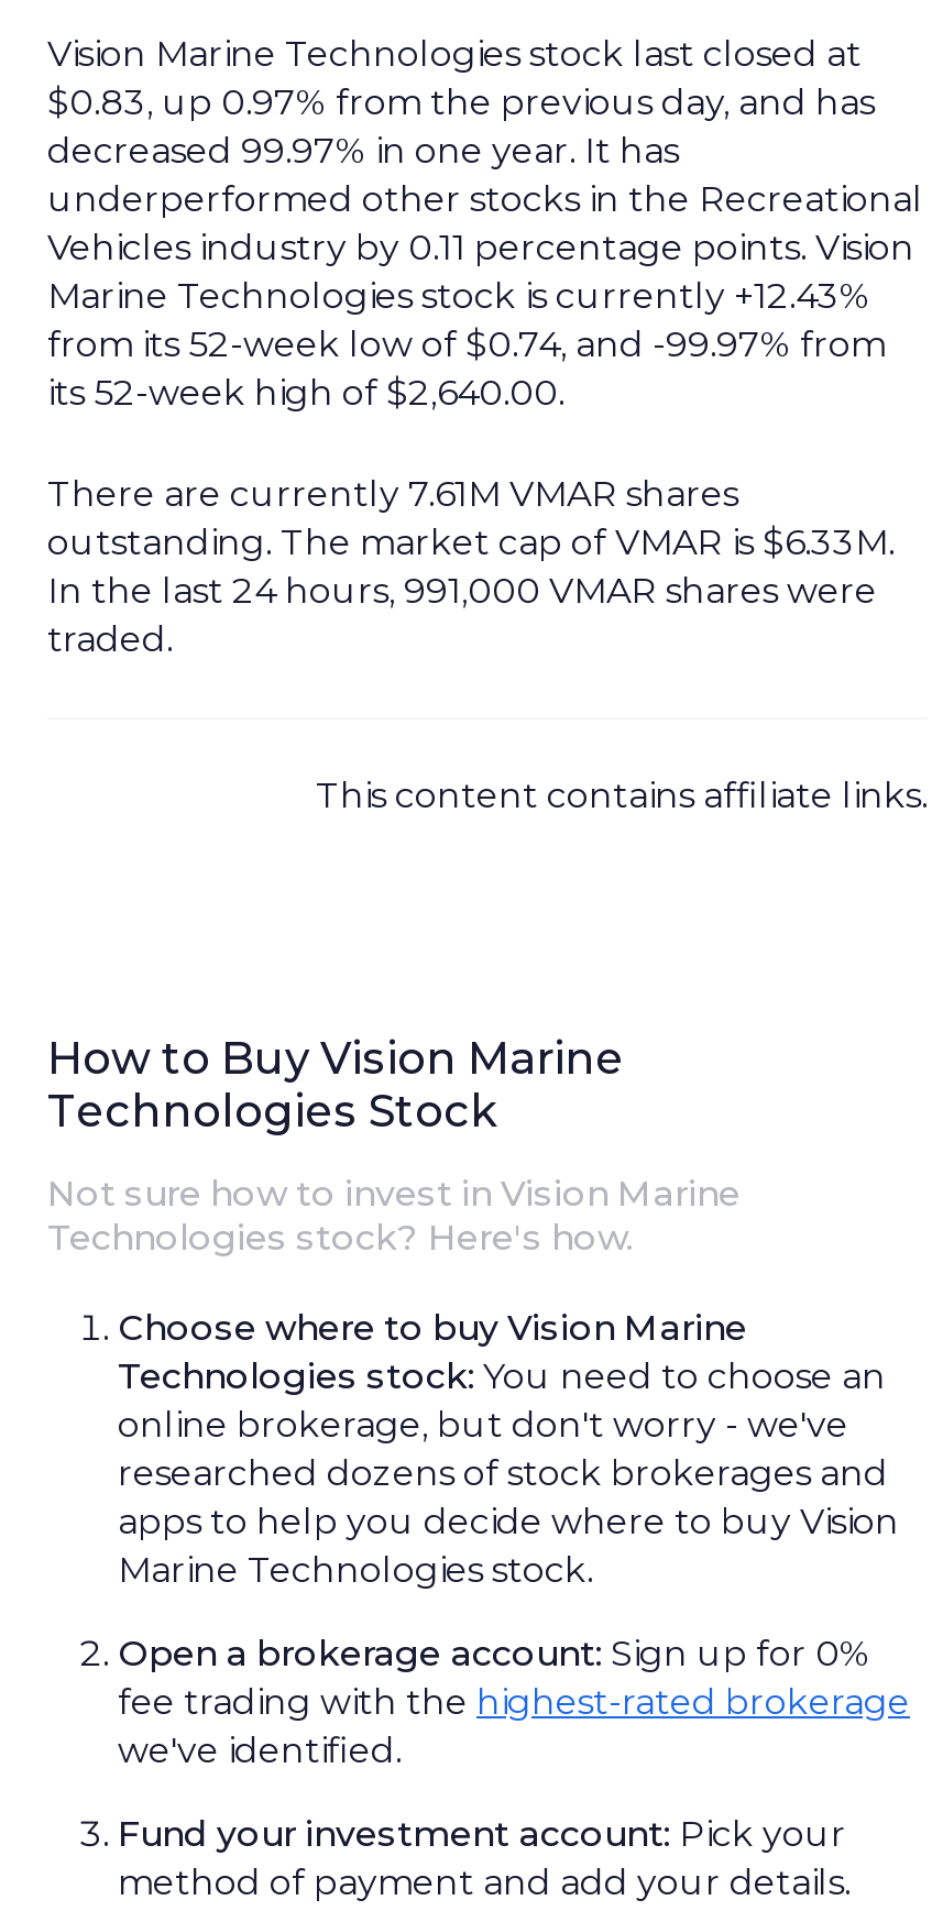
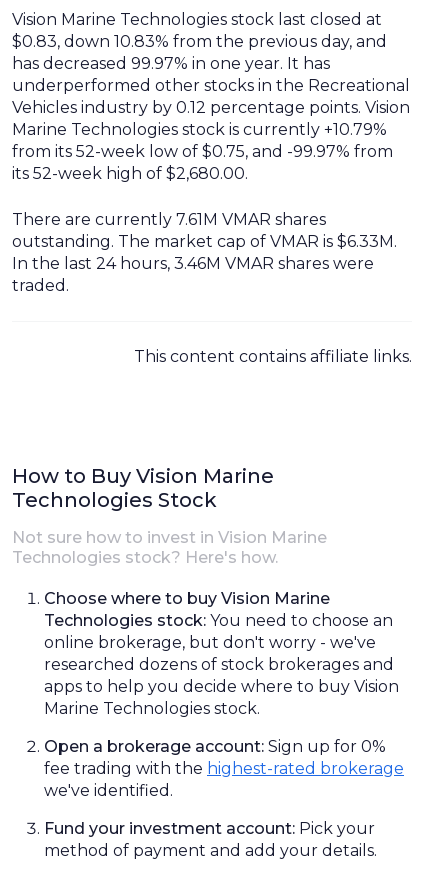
[47,81,875,172] $0.83, up 0.97% from the previous day, and has | decreased 99.97% in one year. It has -> [12,32,387,73] $0.83, down 10.83% from the previous day, and | has decreased 99.97% in one year. It has
[47,227,914,268] Vehicles industry by 0.11 percentage points. Vision -> [12,98,410,117] Vehicles industry by 0.12 percentage points. Vision
[47,275,870,317] Marine Technologies stock is currently +12.43% -> [12,120,387,139] Marine Technologies stock is currently +10.79%
[47,323,886,365] from its 52-week low of $0.74, and -99.97% from -> [12,142,393,161] from its 52-week low of $0.75, and -99.97% from
[47,372,564,414] its 52-week high of $2,640.00. -> [12,164,248,183] its 52-week high of $2,680.00.
[47,570,877,612] In the last 24 hours, 991,000 VMAR shares were -> [12,254,374,273] In the last 24 hours, 3.46M VMAR shares were

